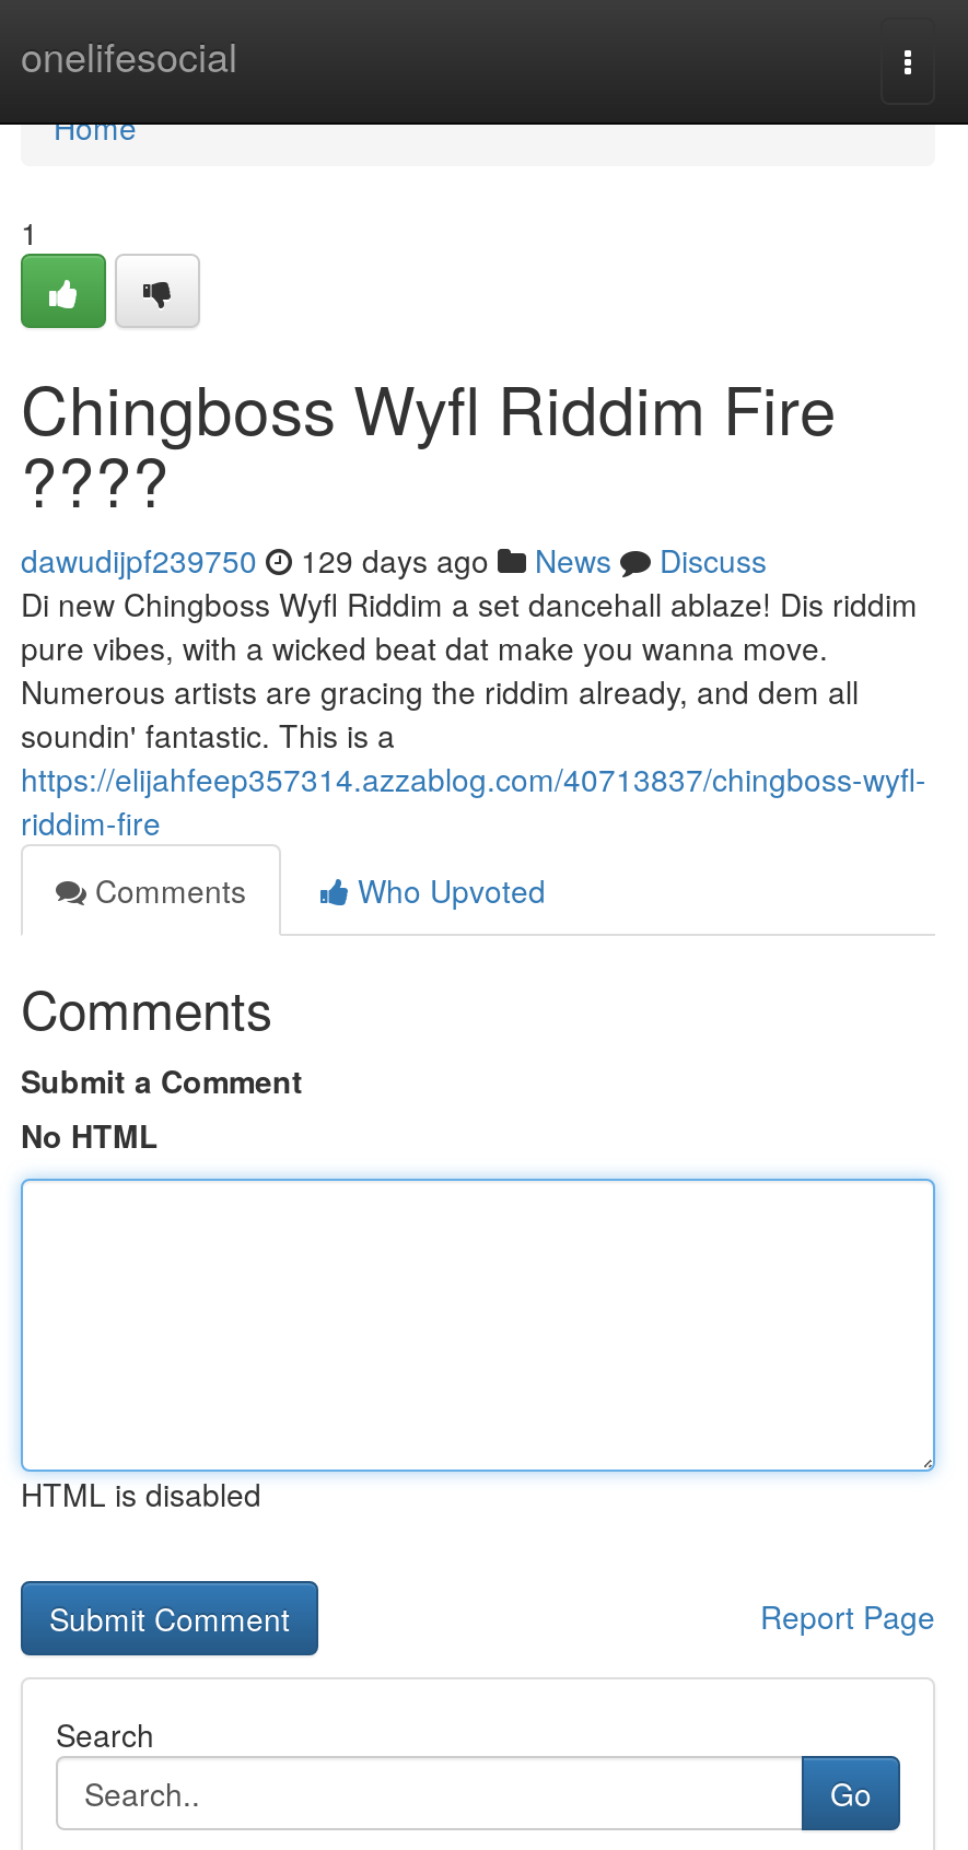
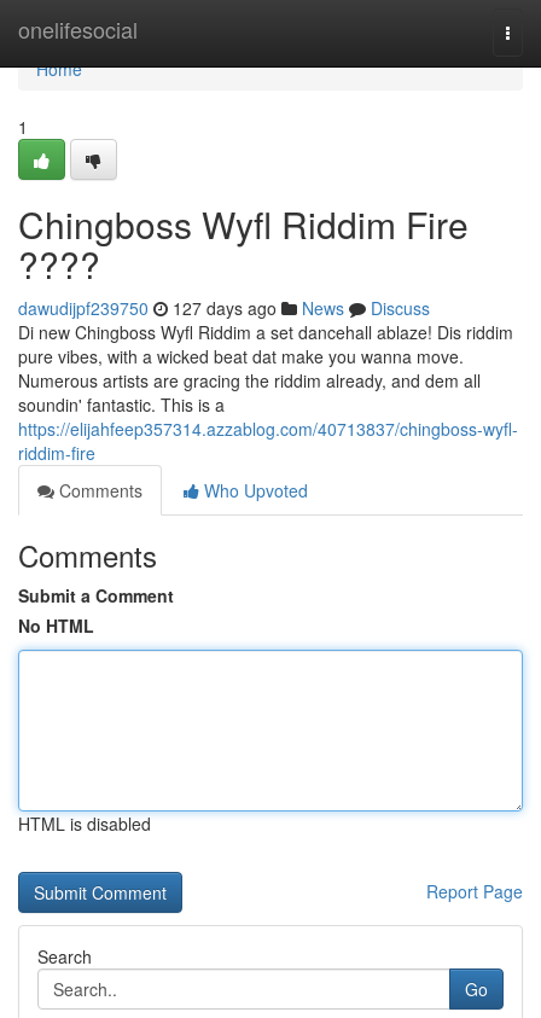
[21,538,767,582] dawudijpf239750 129 days ago News Discuss -> [18,296,430,320] dawudijpf239750 127 days ago News Discuss

